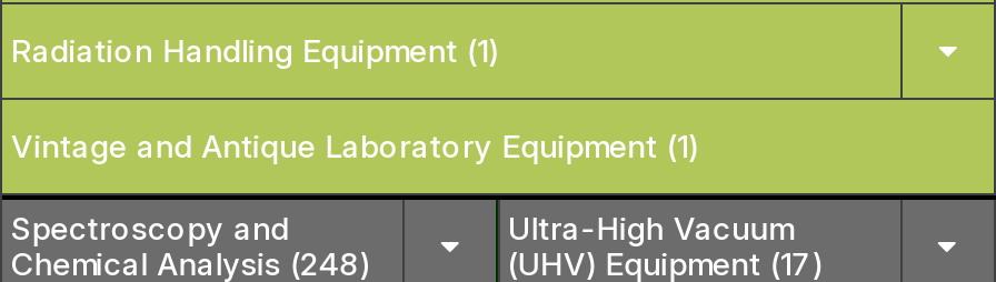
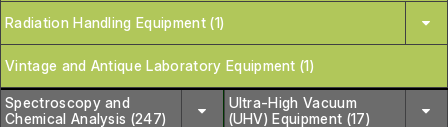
[11,244,370,282] Chemical Analysis (248) -> [5,110,166,127] Chemical Analysis (247)

